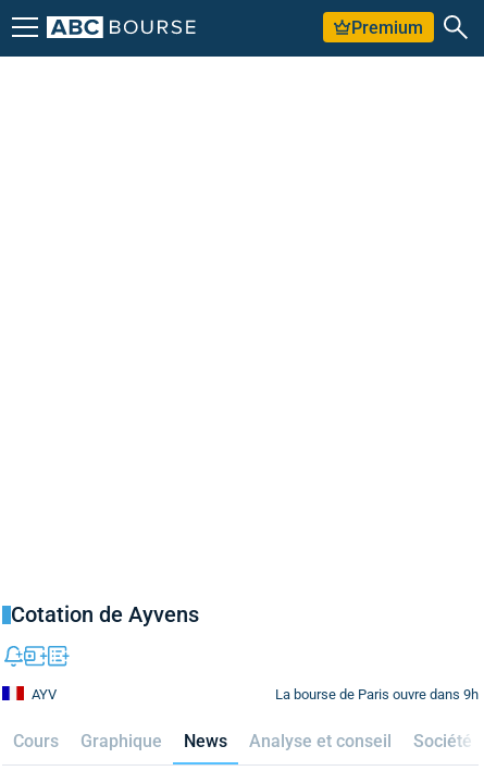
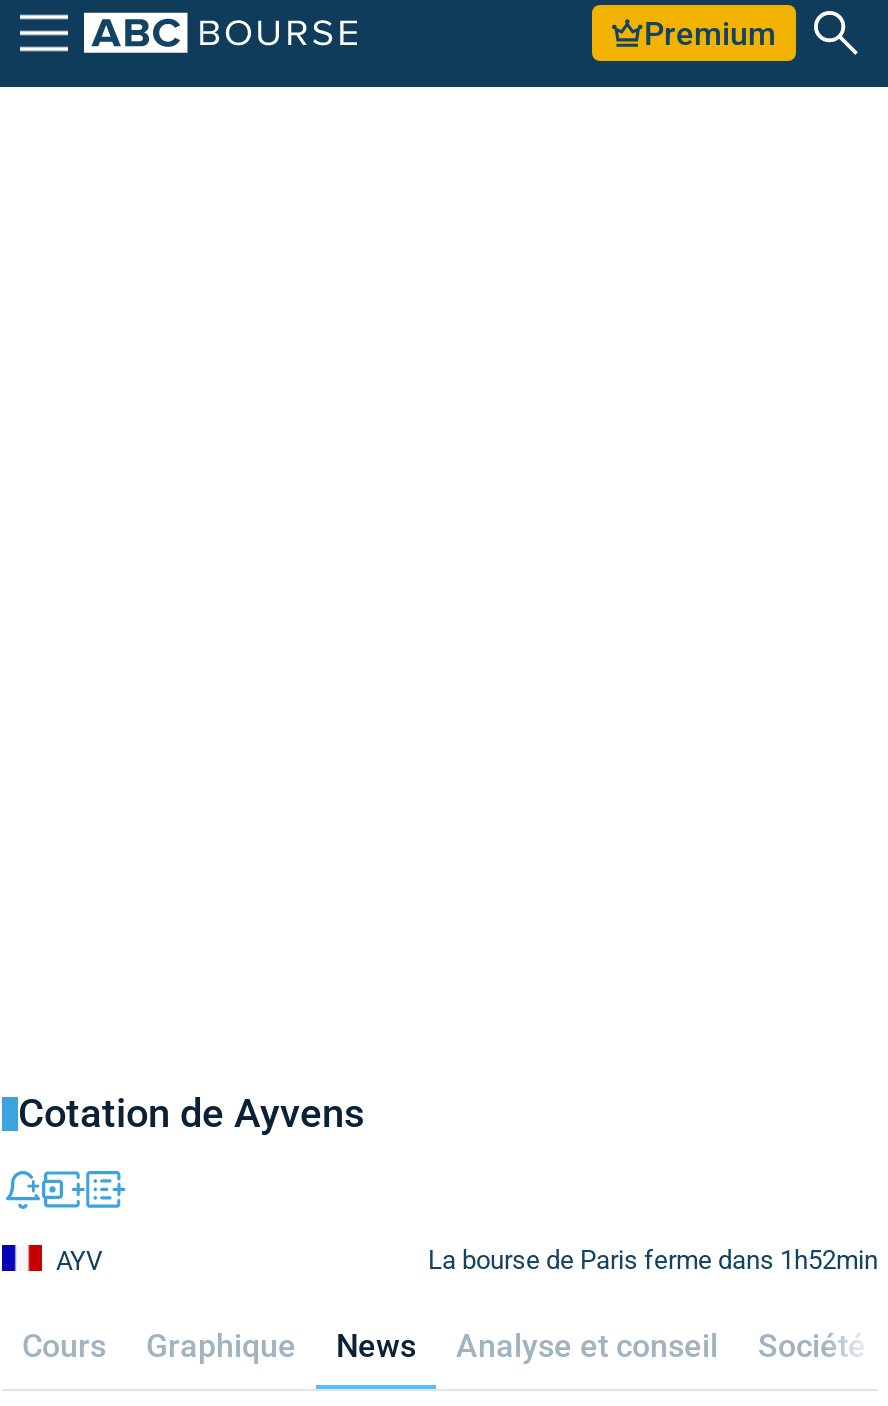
[275,686,479,702] La bourse de Paris ouvre dans 9h -> [428,1245,878,1275] La bourse de Paris ferme dans 1h52min

